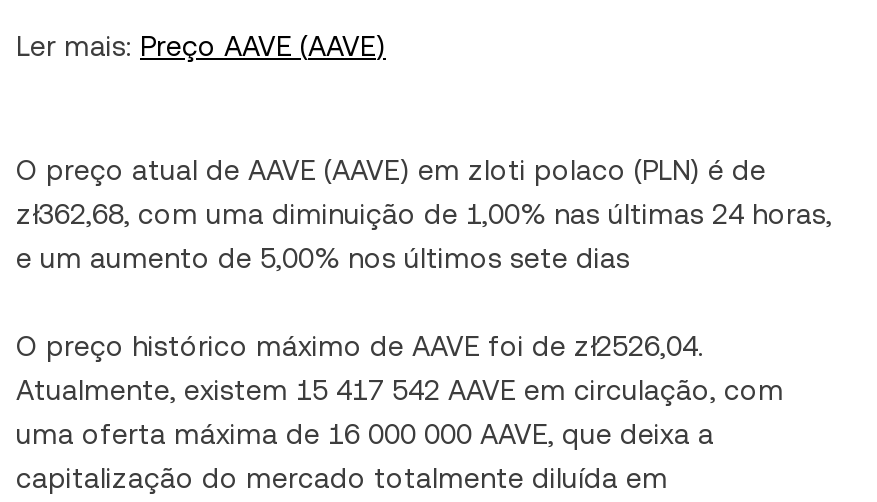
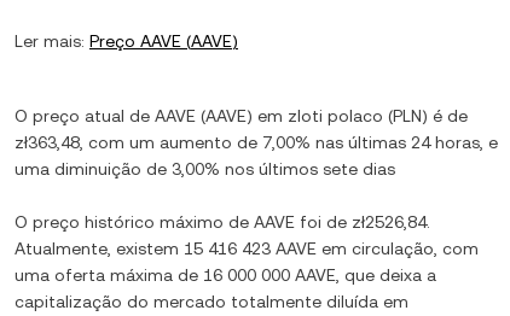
[16,198,832,274] zł362,68, com uma diminuição de 1,00% nas últimas 24 horas, | e um aumento de 5,00% nos últimos sete dias -> [15,133,498,179] zł363,48, com um aumento de 7,00% nas últimas 24 horas, e | uma diminuição de 3,00% nos últimos sete dias
[16,330,784,406] O preço histórico máximo de AAVE foi de zł2526,04. | Atualmente, existem 15 417 542 AAVE em circulação, com -> [15,212,479,258] O preço histórico máximo de AAVE foi de zł2526,84. | Atualmente, existem 15 416 423 AAVE em circulação, com

